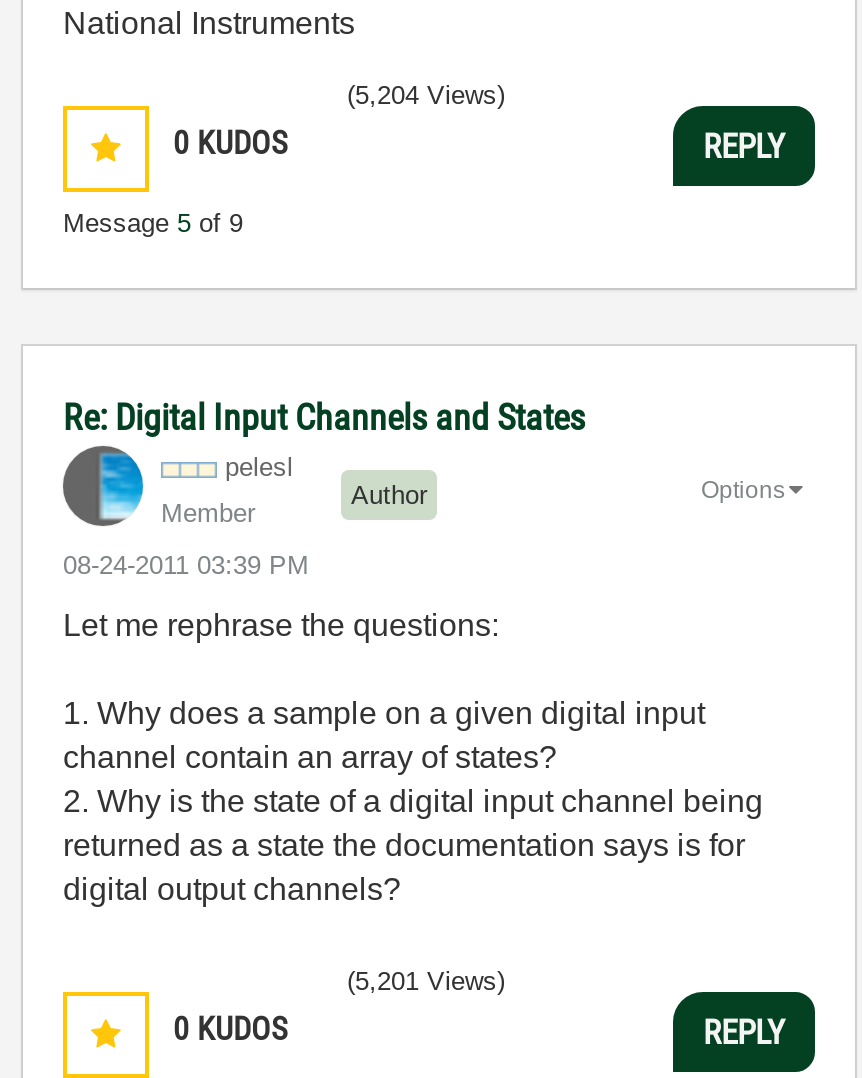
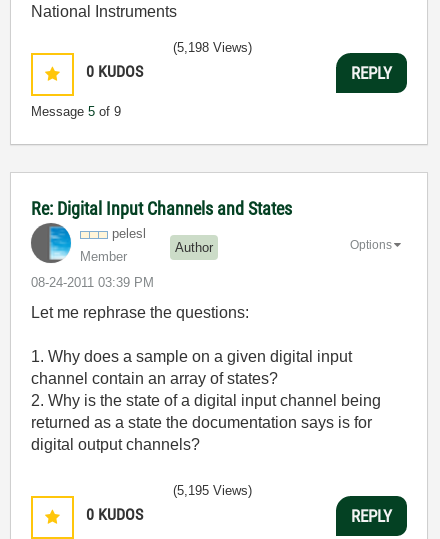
[347,80,505,110] (5,204 Views) -> [173,40,252,55] (5,198 Views)
[347,966,505,996] (5,201 Views) -> [173,483,252,498] (5,195 Views)

